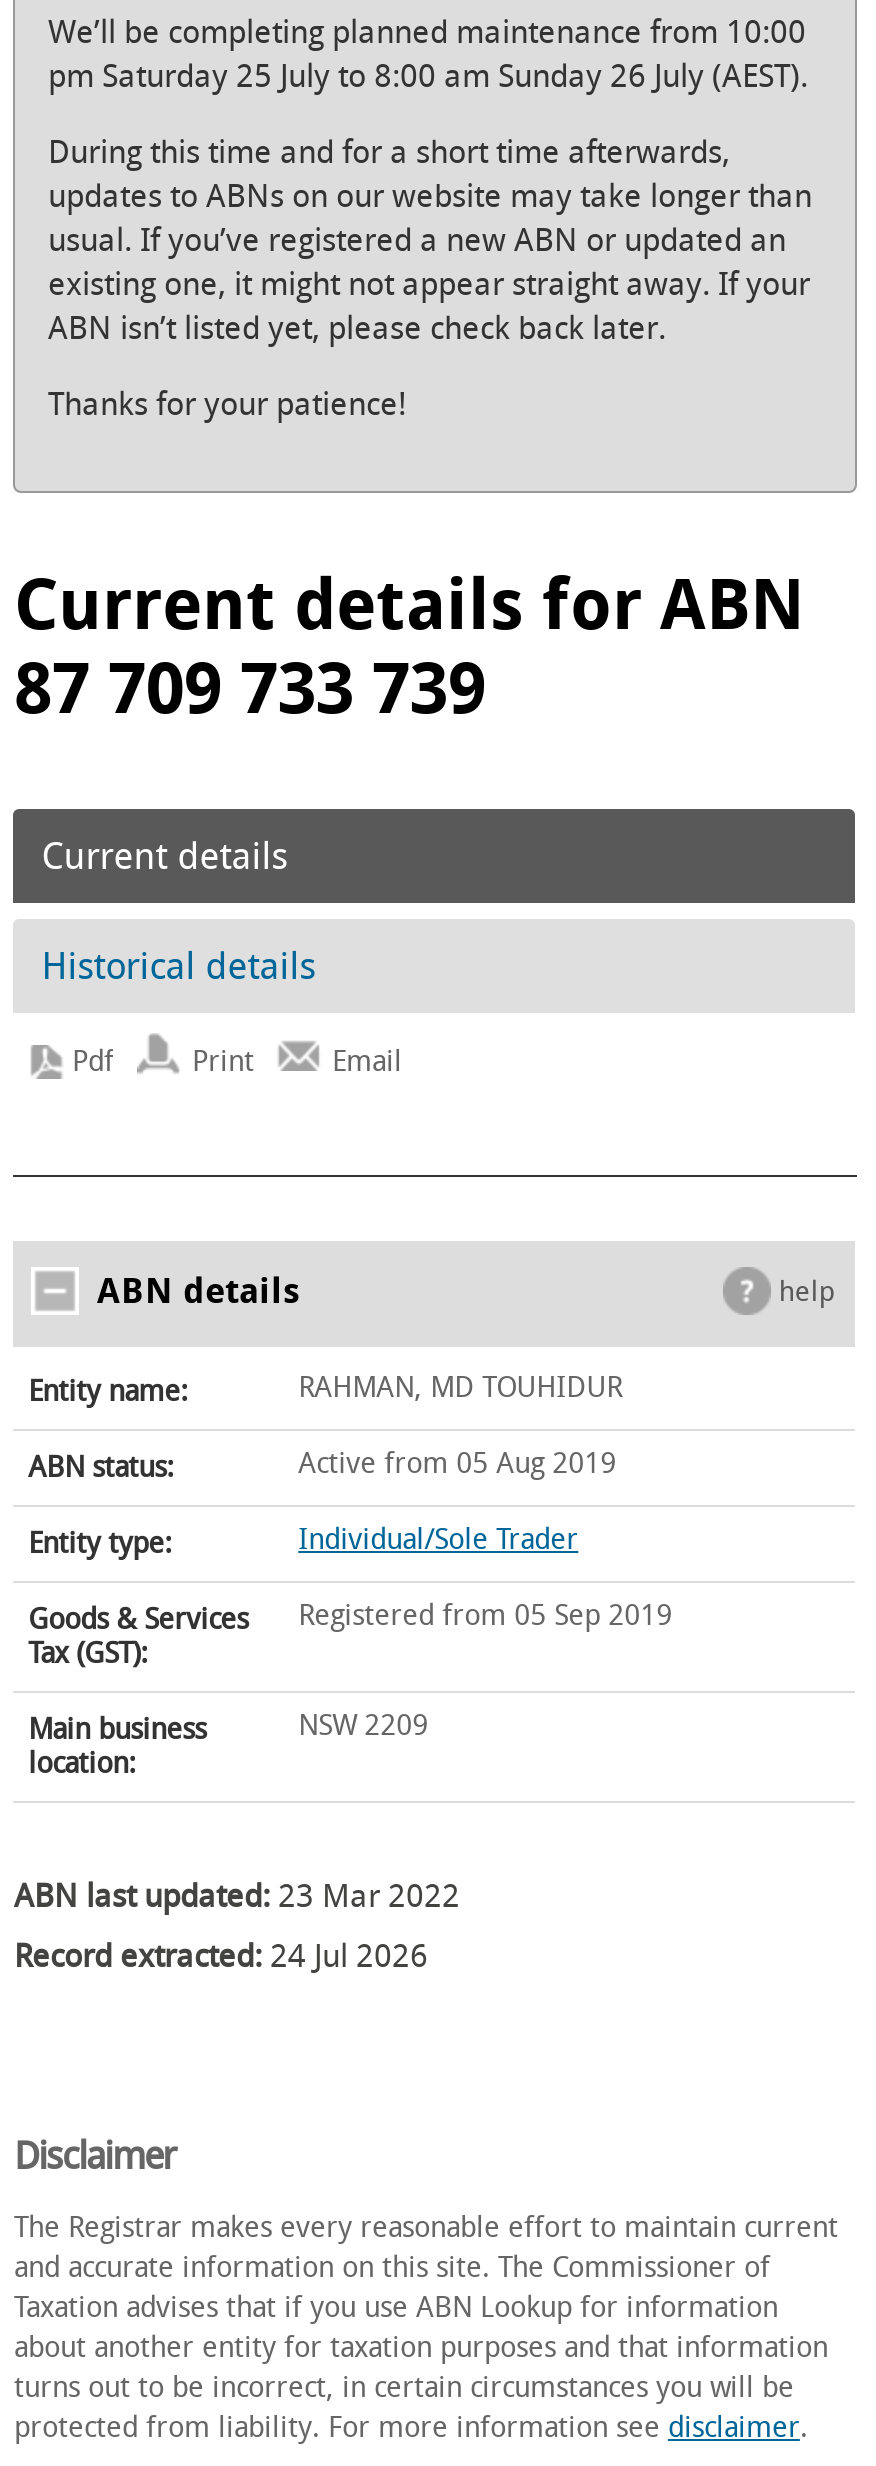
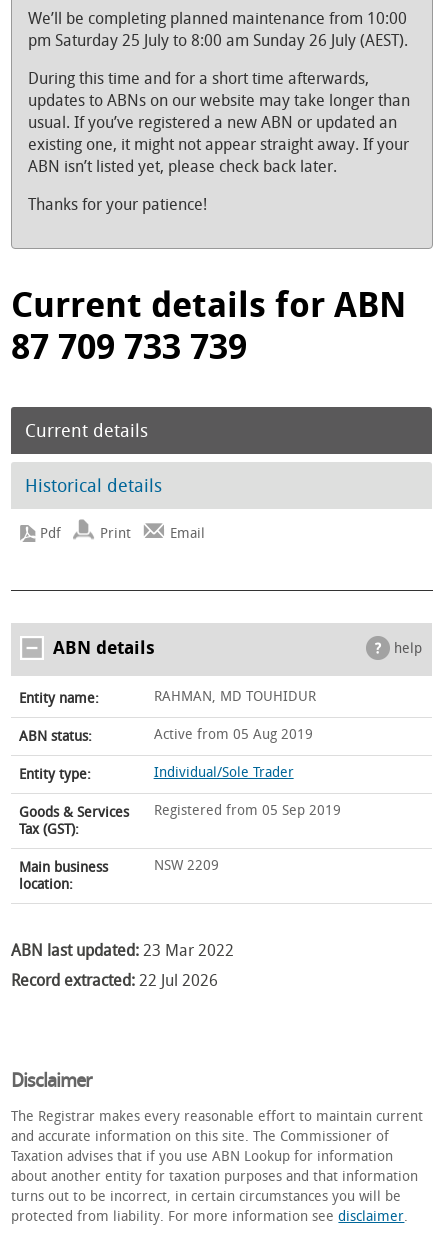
[14,1937,428,1975] Record extracted: 24 Jul 2026 -> [11,971,218,990] Record extracted: 22 Jul 2026

